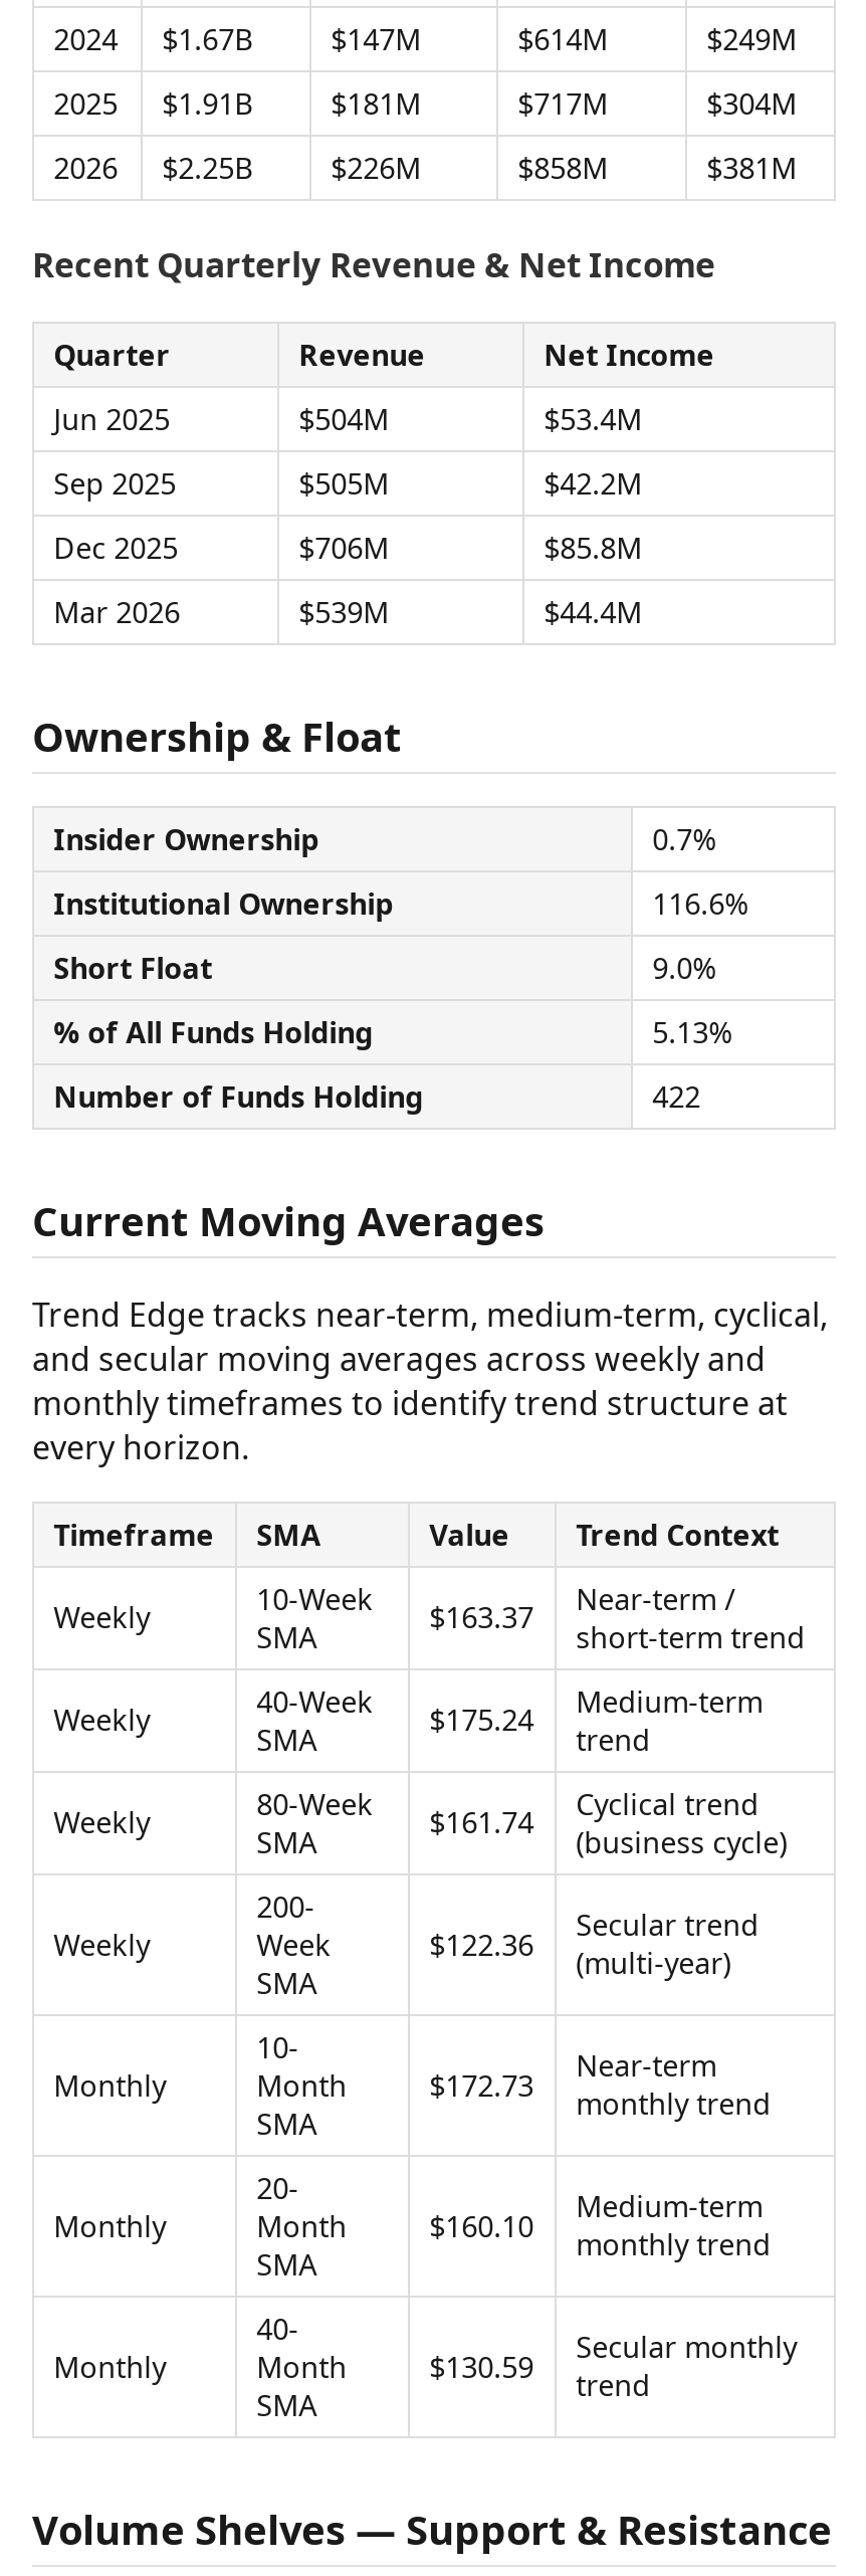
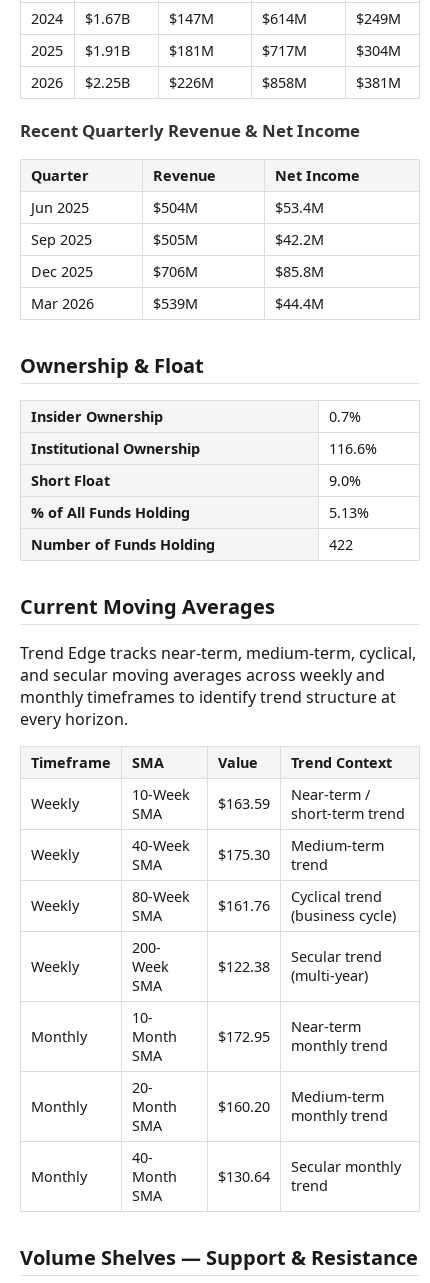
[256,1580,735,1636] 10-Week $163.37 Near-term / -> [132,785,370,813] 10-Week $163.59 Near-term /
[256,1682,763,1739] 40-Week $175.24 Medium-term -> [132,836,384,864] 40-Week $175.30 Medium-term
[256,1785,759,1841] 80-Week $161.74 Cyclical trend -> [132,887,382,915] 80-Week $161.76 Cyclical trend
[429,1926,731,1982] $122.36 (multi-year) -> [218,957,368,985] $122.38 (multi-year)
[429,2066,771,2123] $172.73 monthly trend -> [218,1027,388,1055] $172.95 monthly trend
[429,2207,771,2263] $160.10 monthly trend -> [218,1097,388,1125] $160.20 monthly trend
[429,2348,650,2404] $130.59 trend -> [218,1167,328,1195] $130.64 trend

